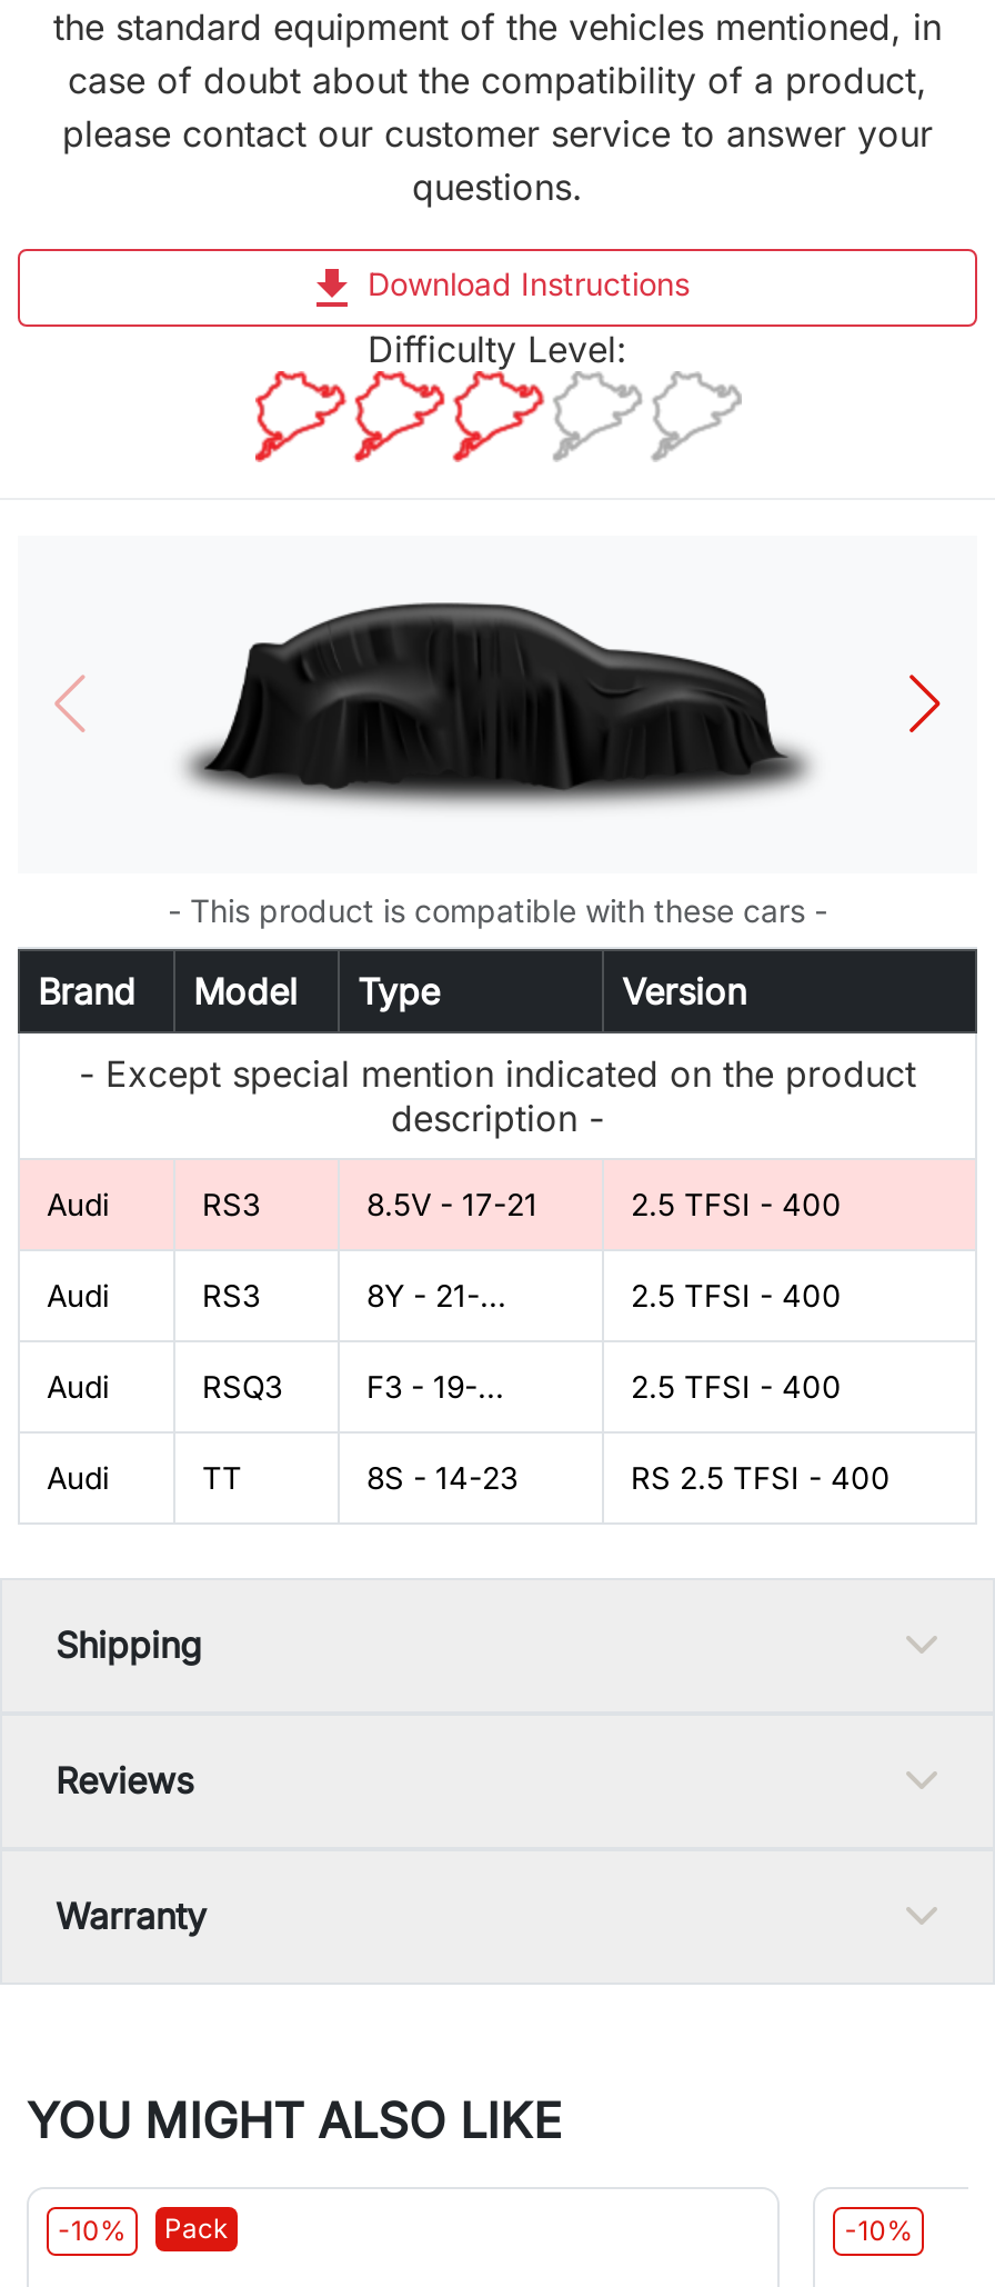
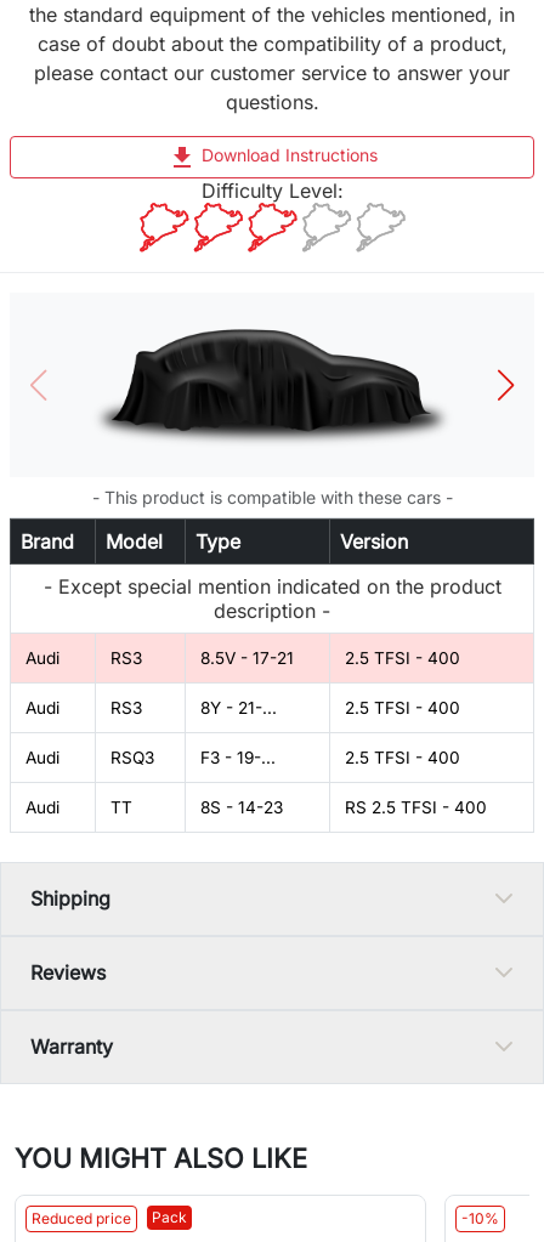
[58,2213,127,2246] -10% -> [32,1209,131,1227] Reduced price

